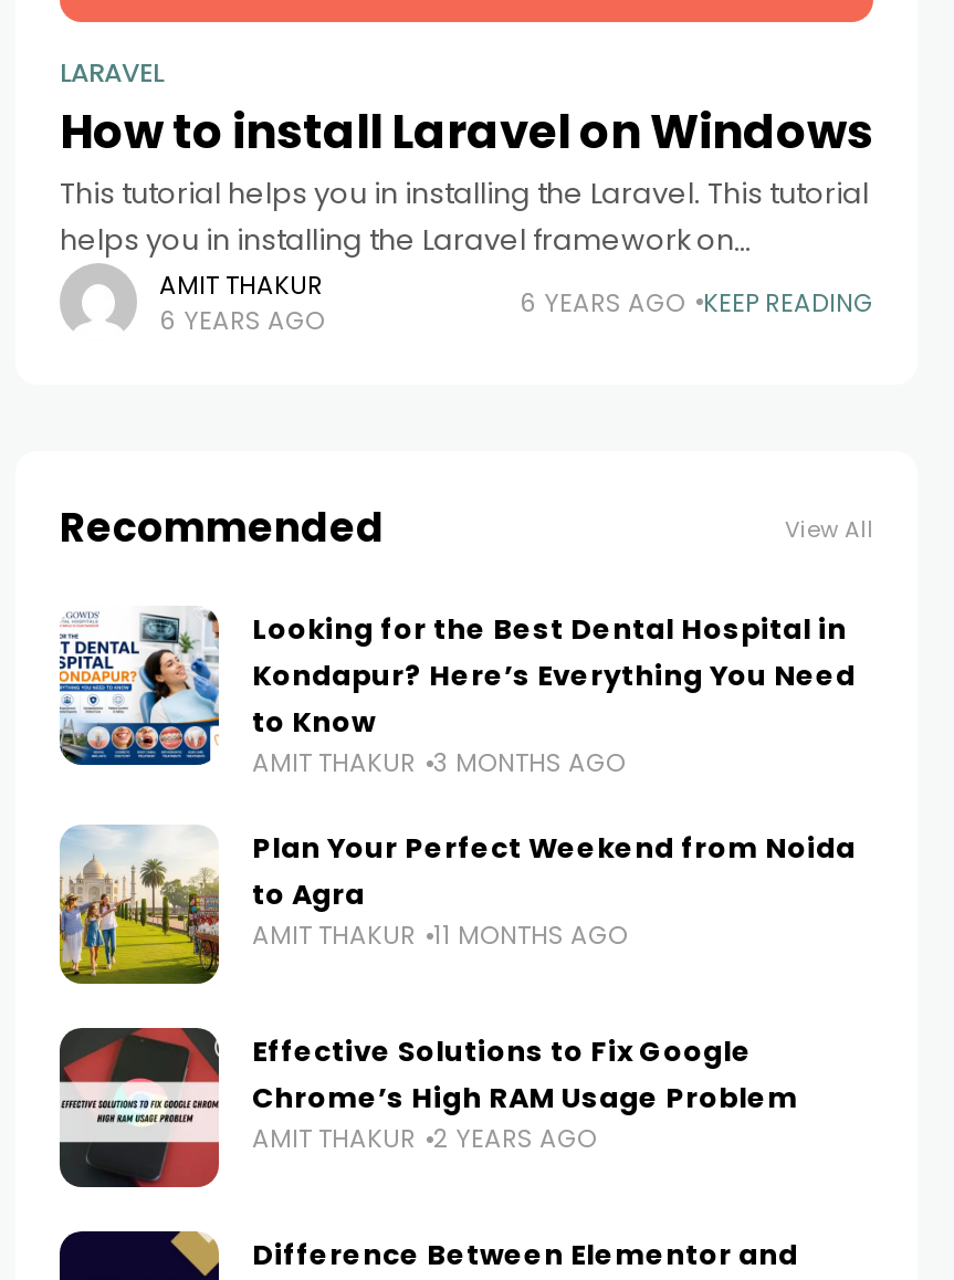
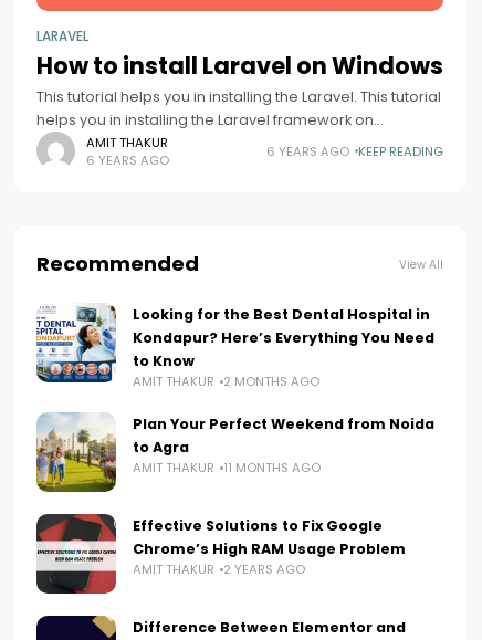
[252,746,626,781] AMIT THAKUR 3 MONTHS AGO -> [133,373,319,391] AMIT THAKUR 2 MONTHS AGO

